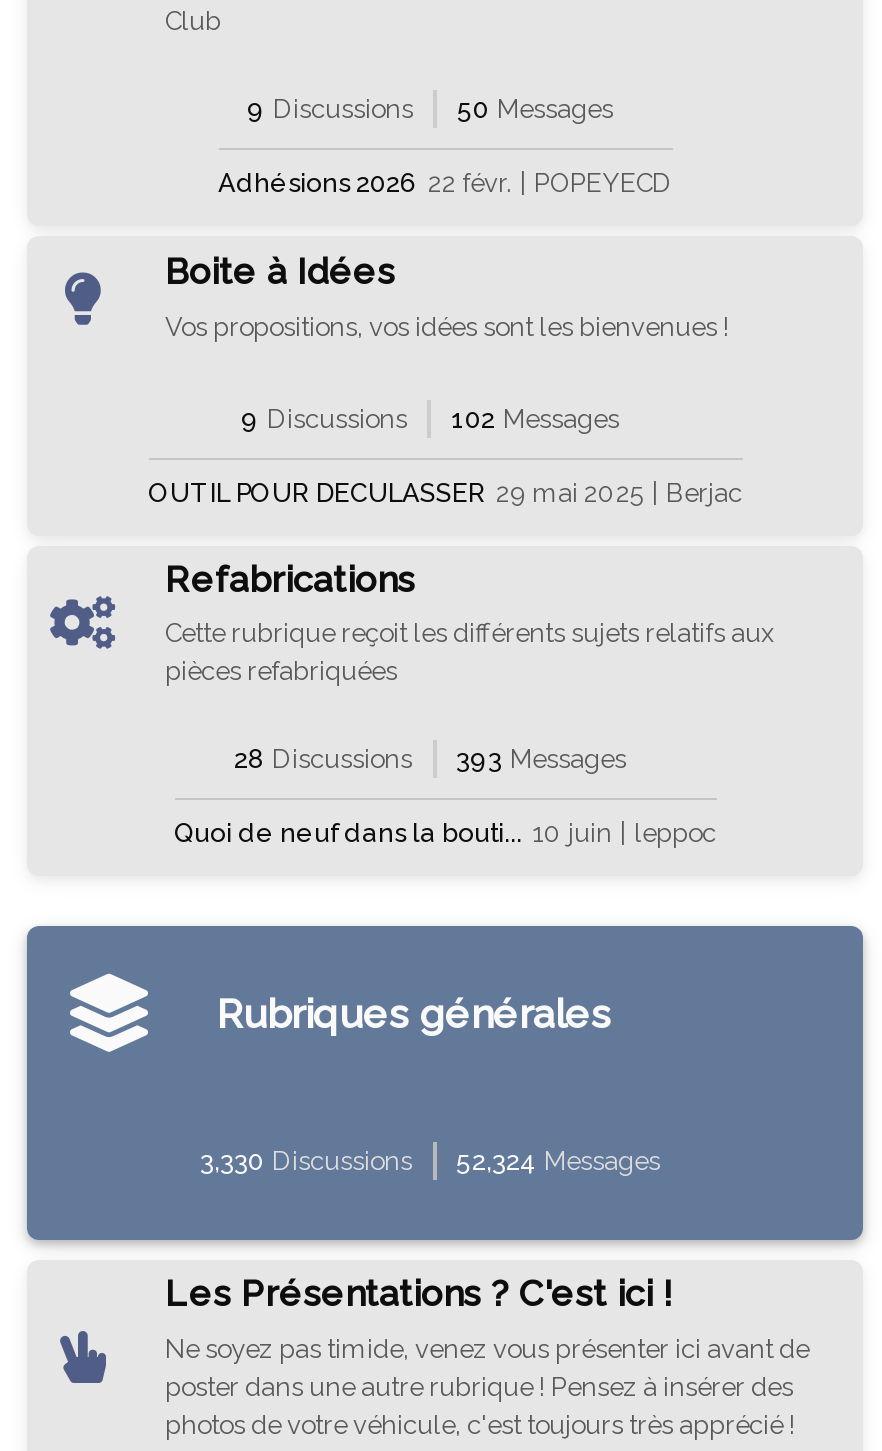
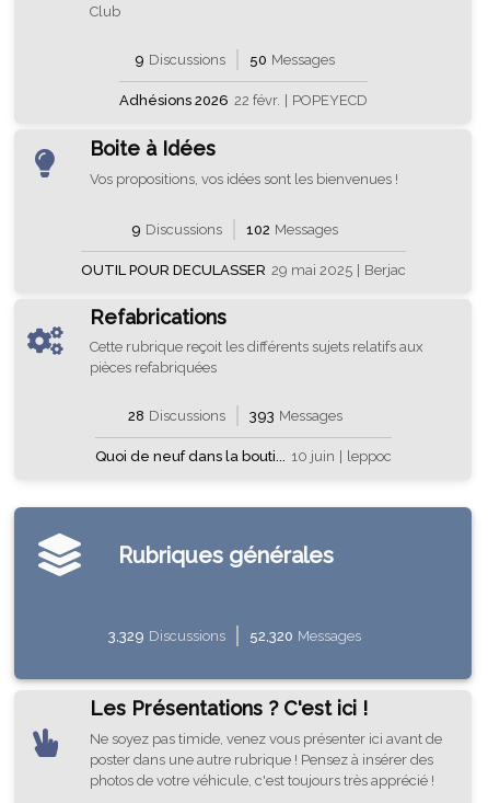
[200,1146,412,1176] 3,330 Discussions -> [108,628,225,644] 3,329 Discussions
[456,1146,660,1176] 52,324 Messages -> [249,628,361,644] 52,320 Messages

